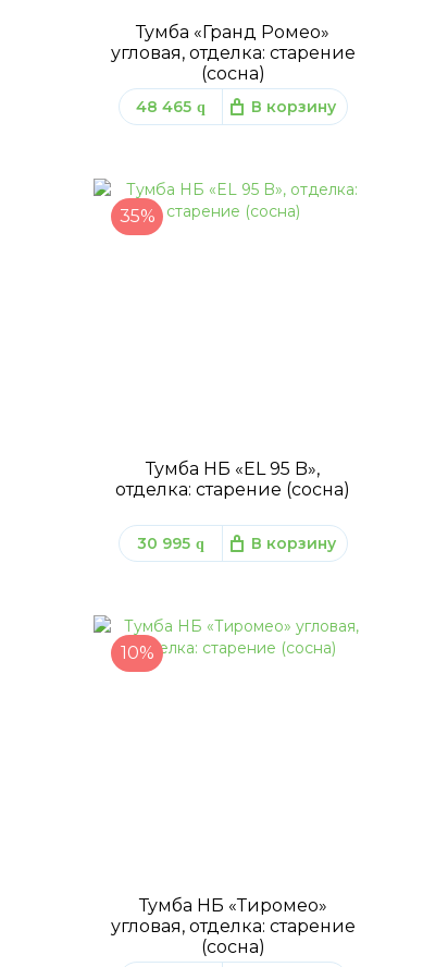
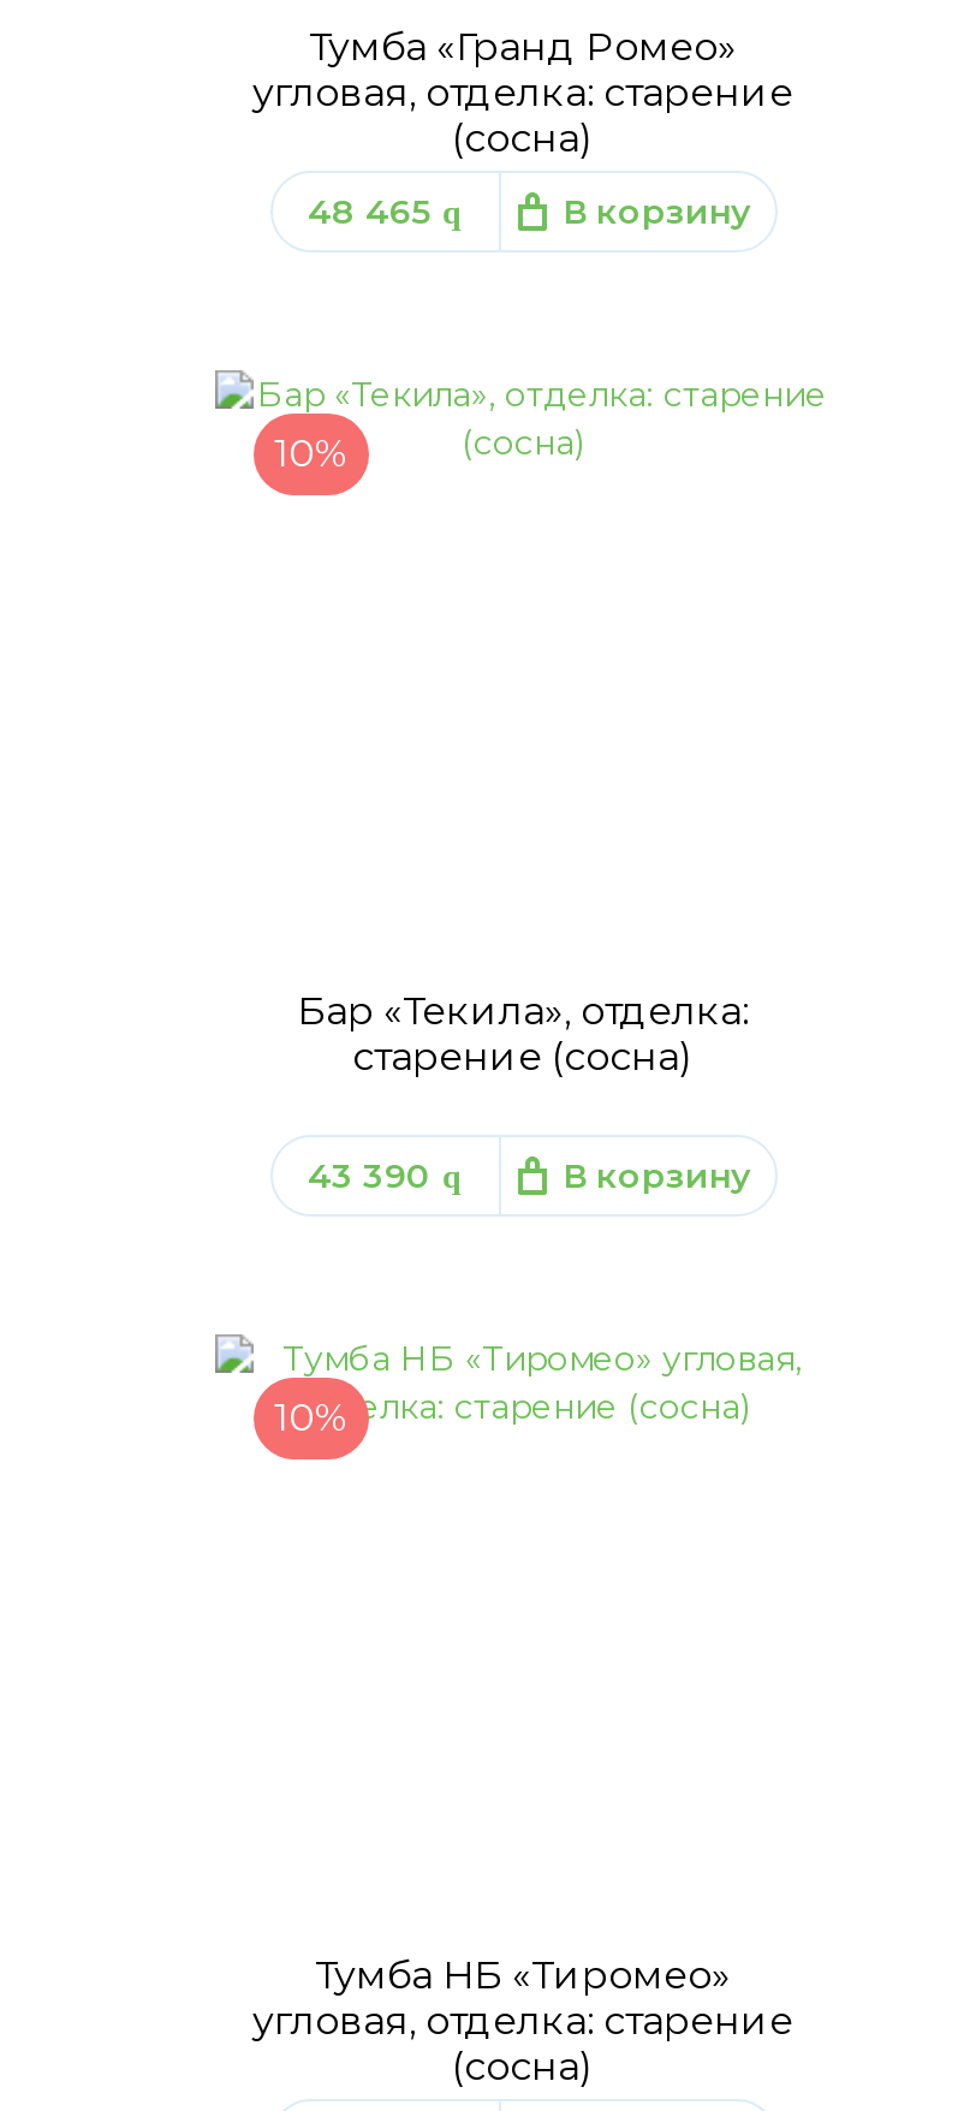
[119,206,155,227] 35% -> [274,430,349,476] 10%
[115,458,350,500] Тумба НБ «EL 95 B», | отделка: старение (сосна) -> [297,988,749,1080] Бар «Текила», отделка: | старение (сосна)
[136,534,204,553] 30 995 q -> [308,1154,462,1197] 43 390 q

